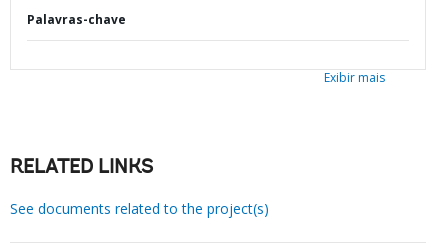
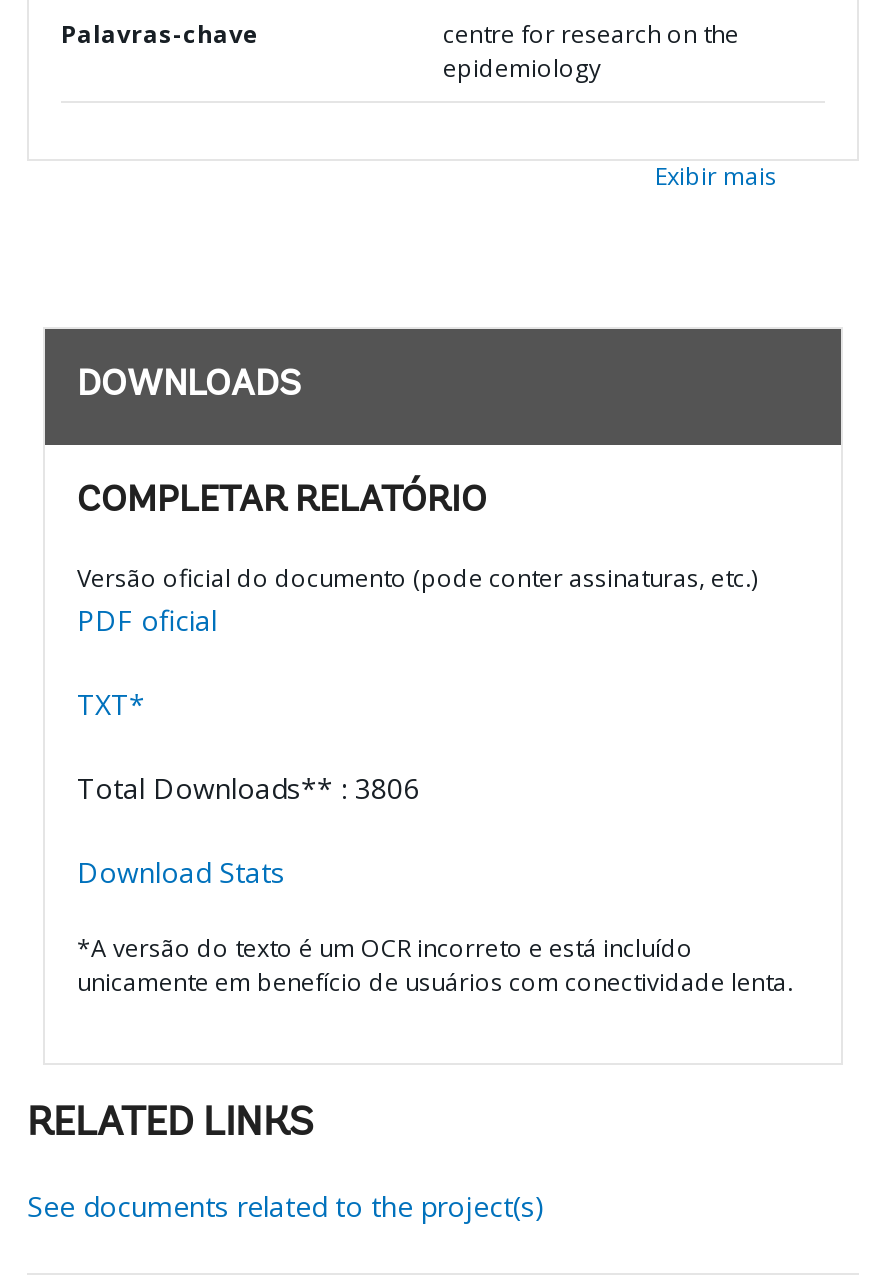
none -> [443,17,739,85] centre for research on the | epidemiology
none -> [77,369,793,999] DOWNLOADS | COMPLETAR RELATÓRIO | Versão oficial do documento (pode conter assinaturas, etc.) | PDF oficial | TXT* | Total Downloads** : 3806 | Download Stats | *A versão do texto é um OCR incorreto e está incluído | unicamente em benefício de usuários com conectividade lenta.

